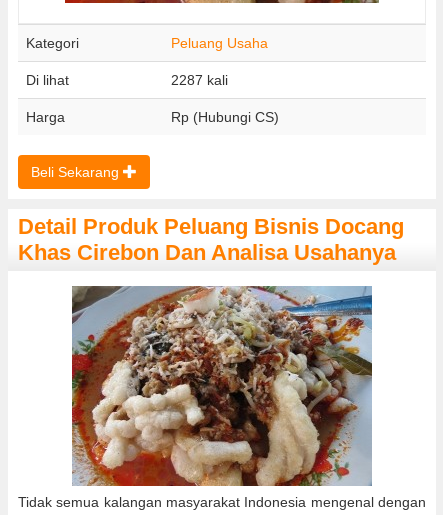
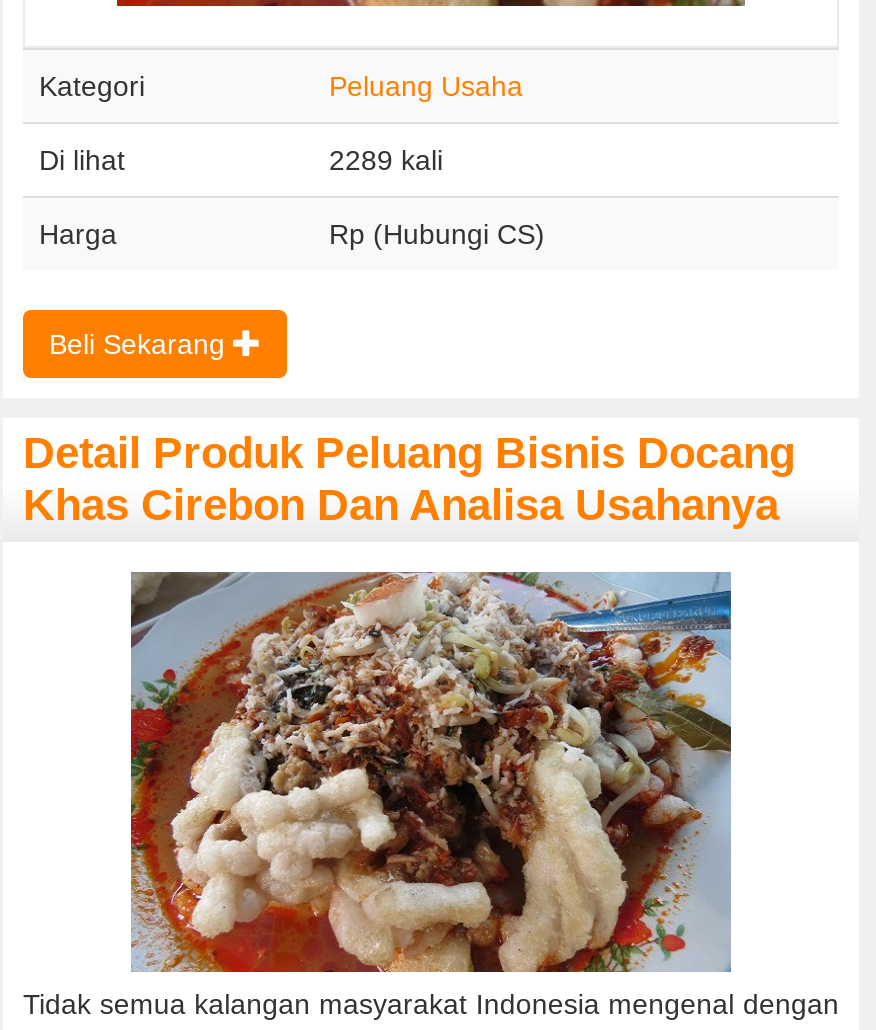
[171,72,228,88] 2287 kali -> [329,144,443,176] 2289 kali

